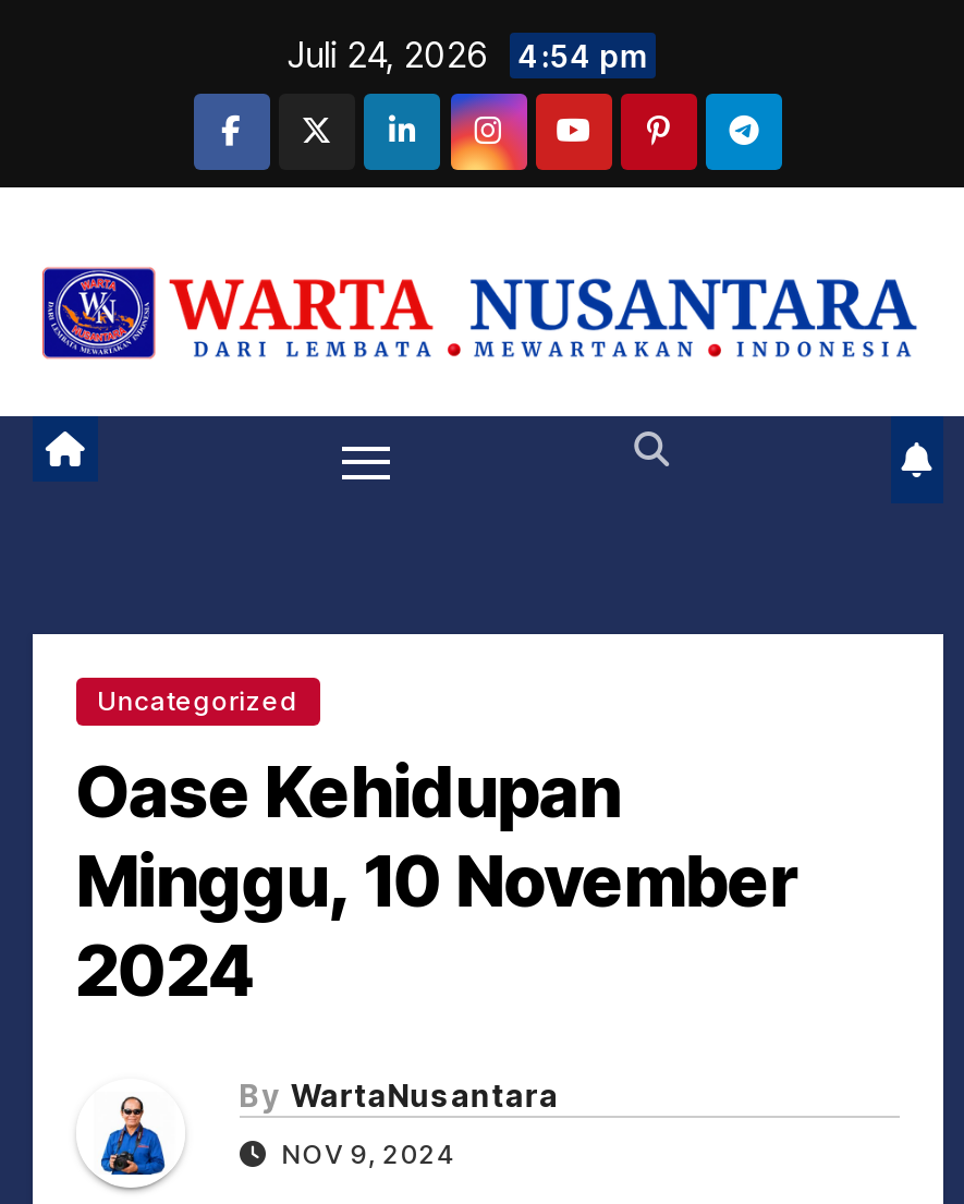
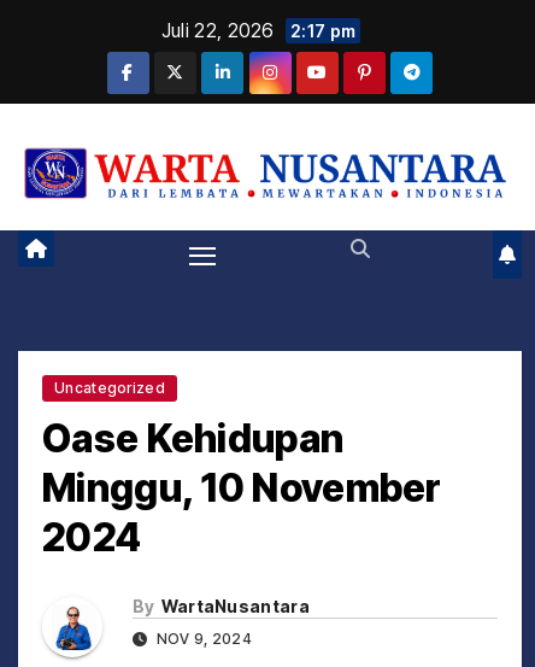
[287,33,647,76] Juli 24, 2026 4:54 pm -> [161,18,356,42] Juli 22, 2026 2:17 pm

